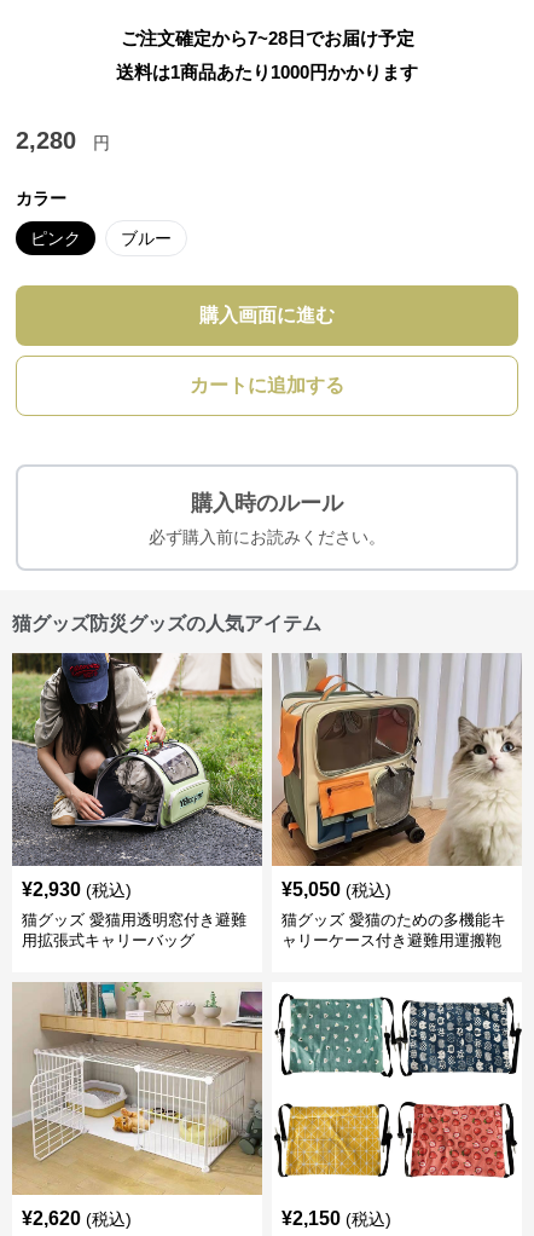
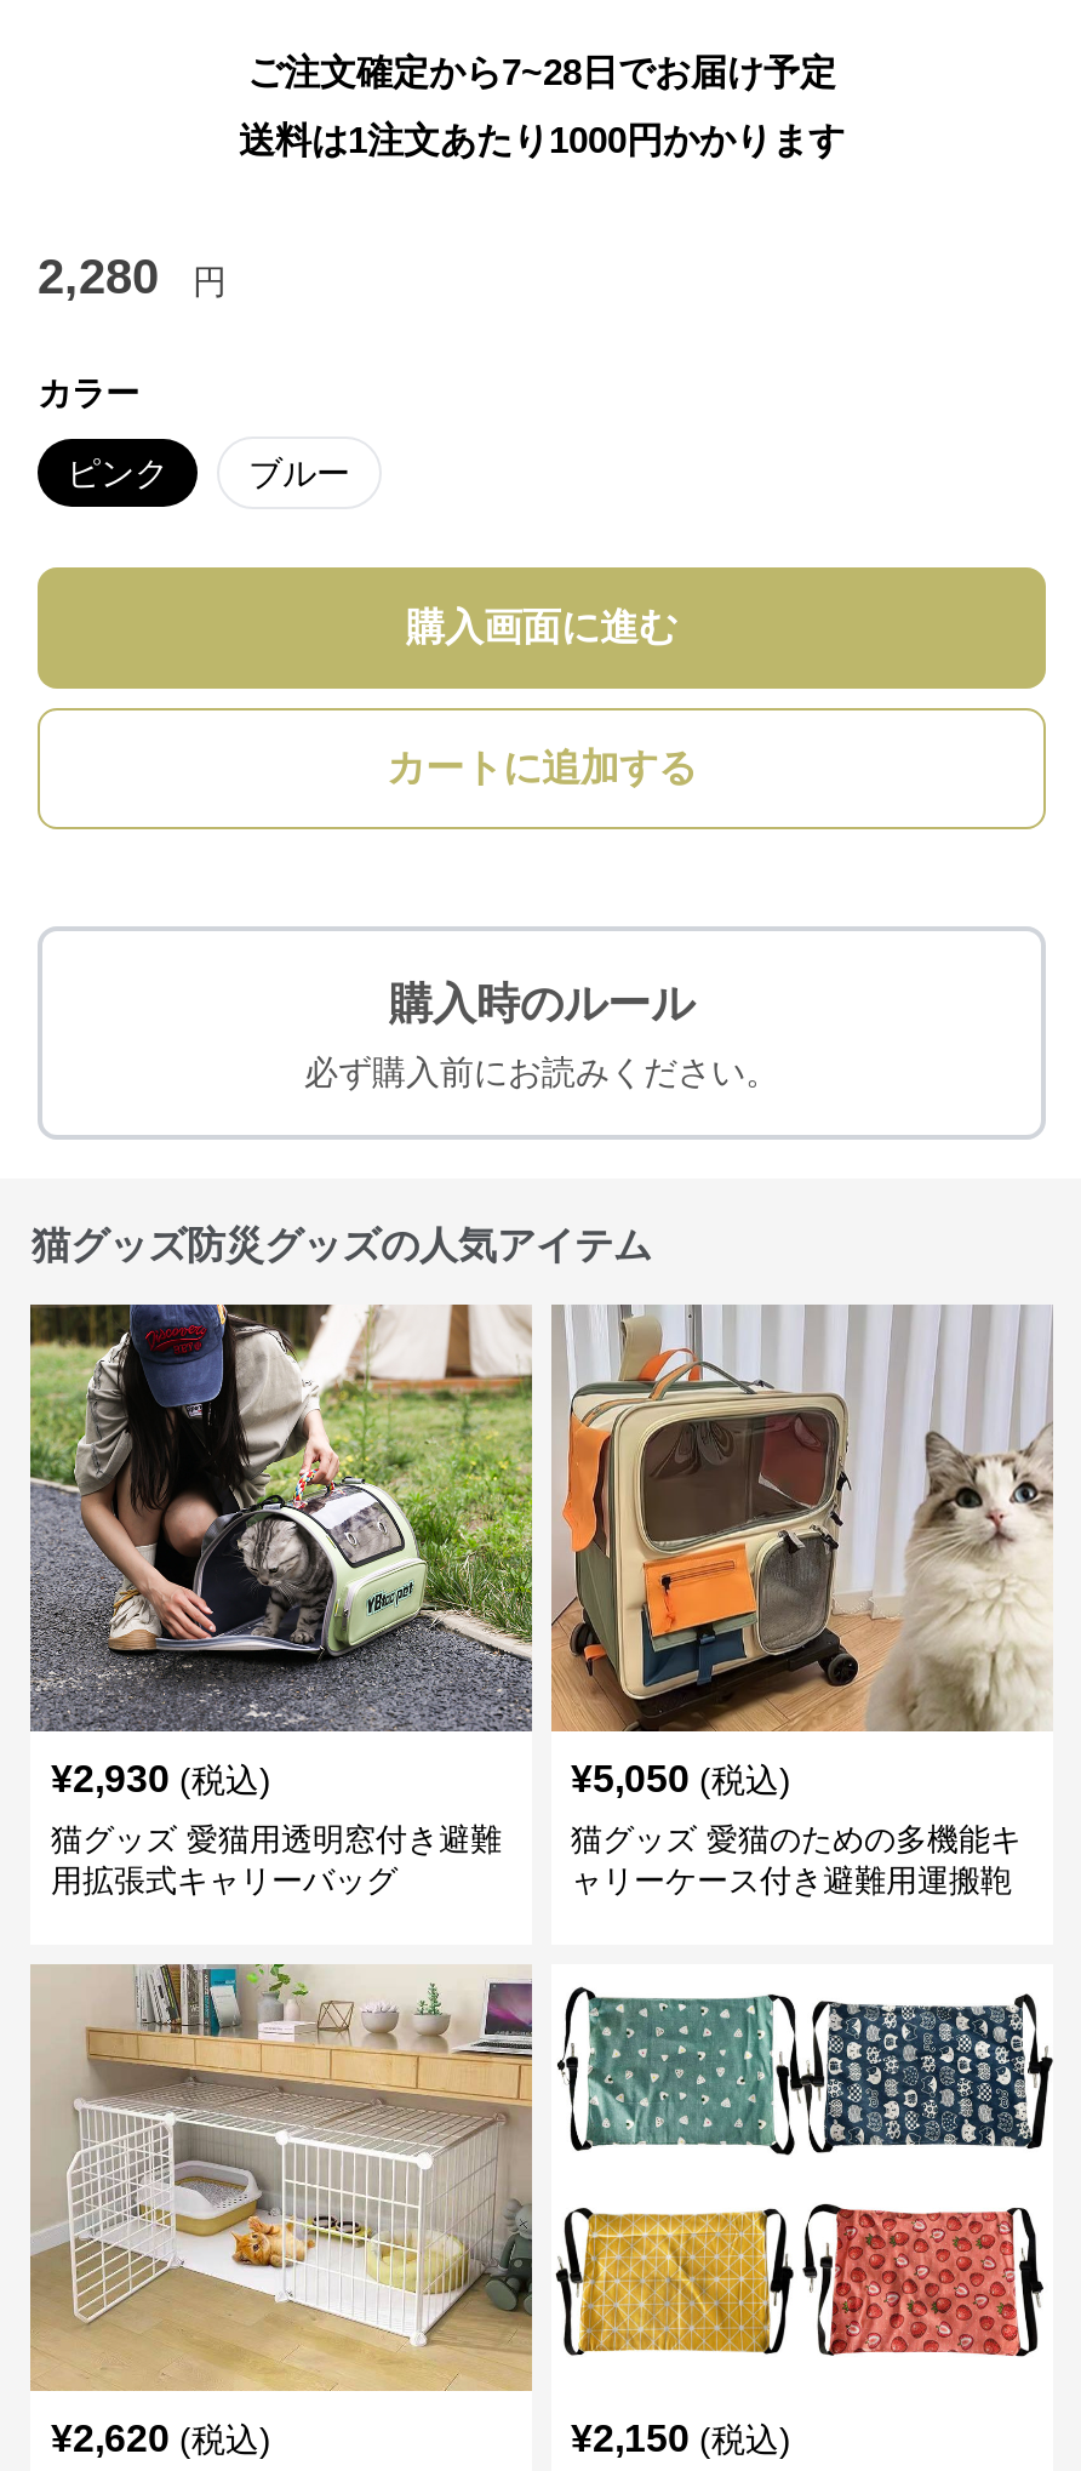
[116,62,418,82] 送料は1商品あたり1000円かかります -> [239,119,845,160] 送料は1注文あたり1000円かかります

